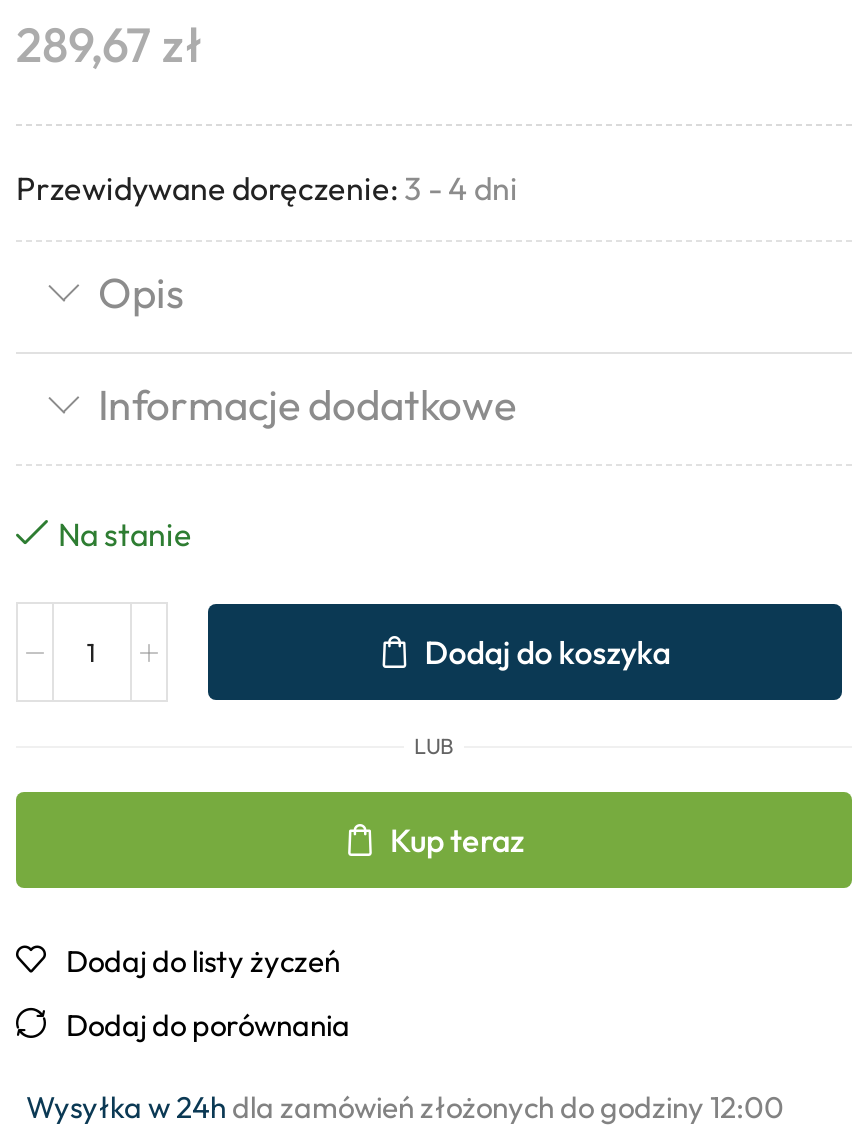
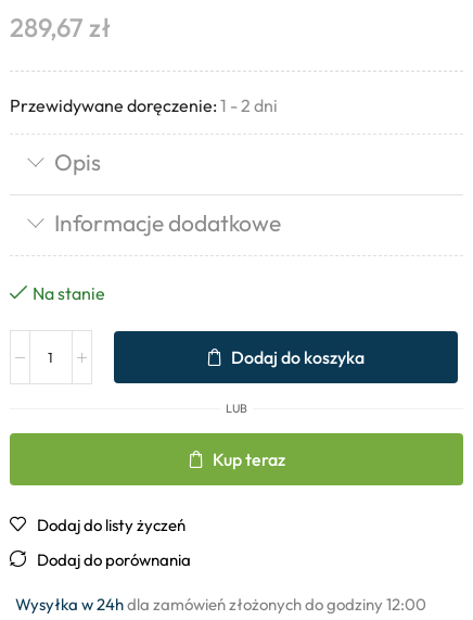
[16,168,518,208] Przewidywane doręczenie: 3 - 4 dni -> [10,95,278,116] Przewidywane doręczenie: 1 - 2 dni

